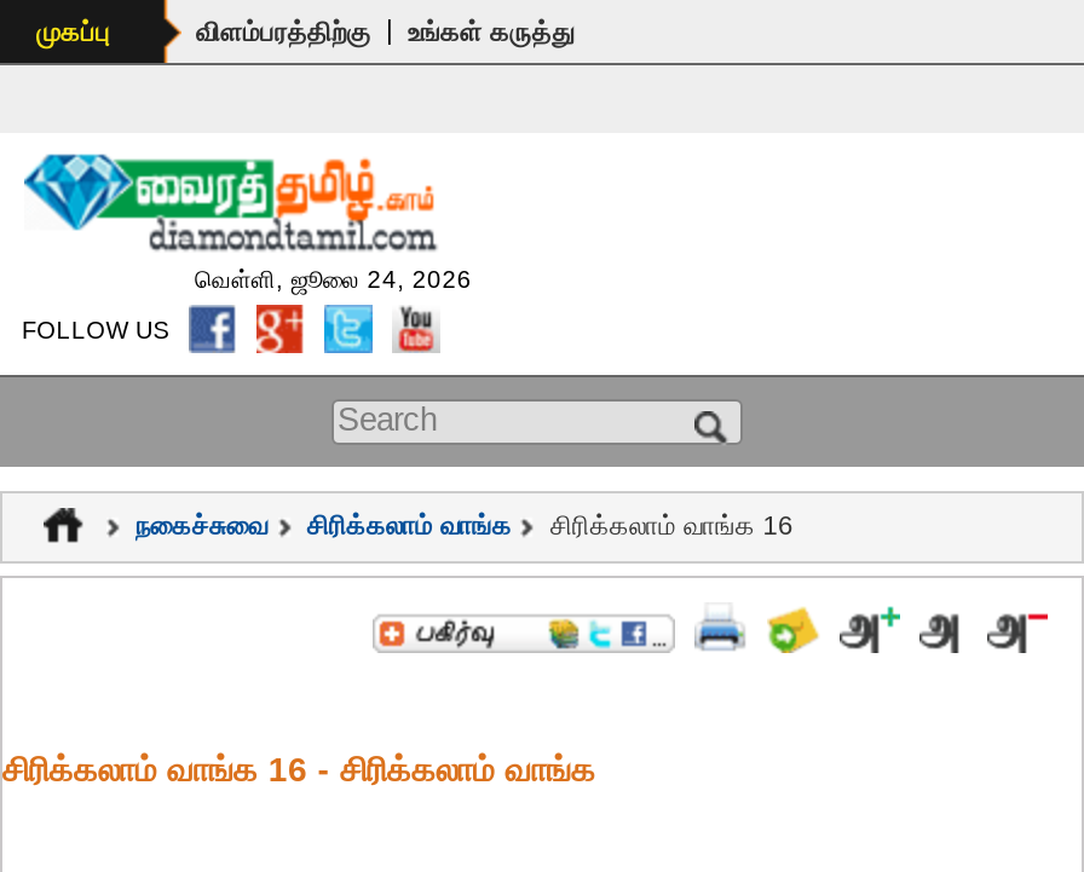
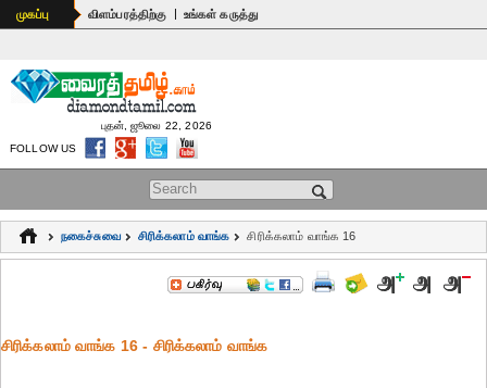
[187,266,472,293] வெள்ளி, ஜூலை 24, 2026 -> [97,120,212,132] புதன், ஜூலை 22, 2026

